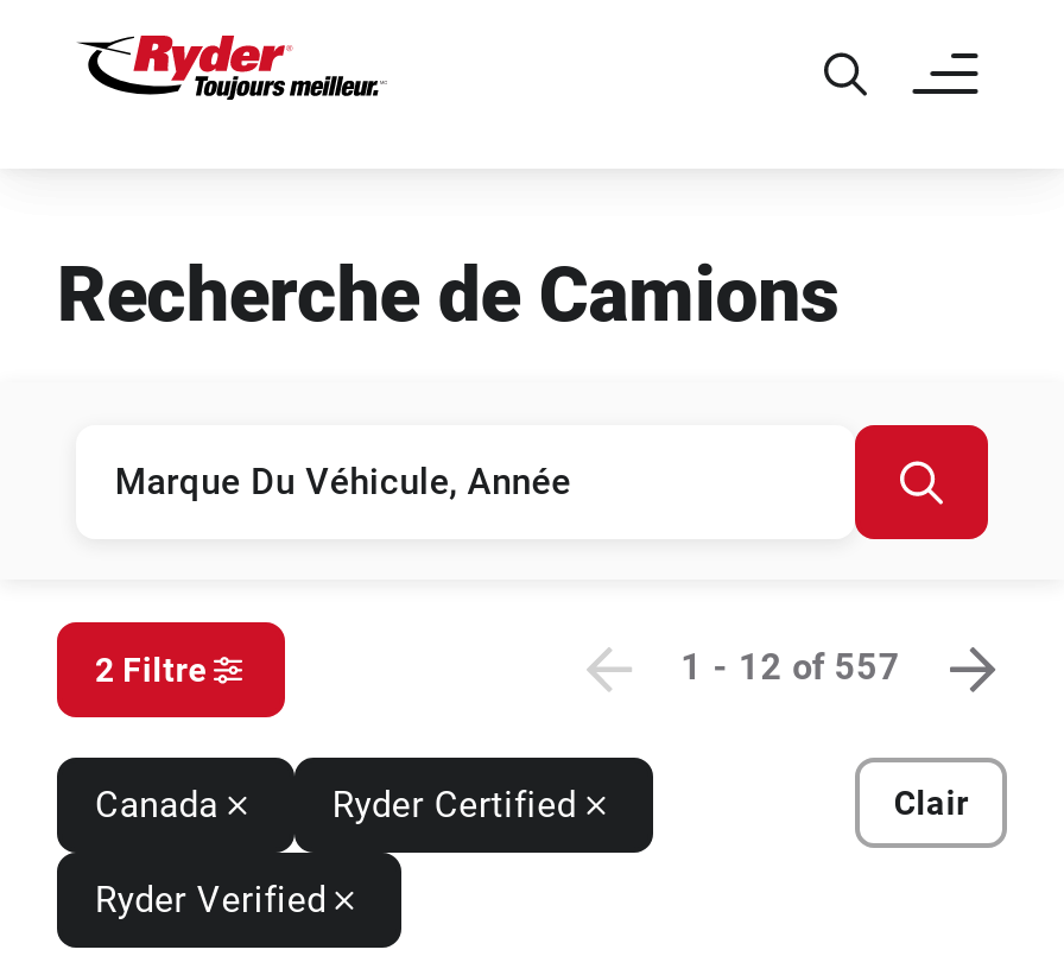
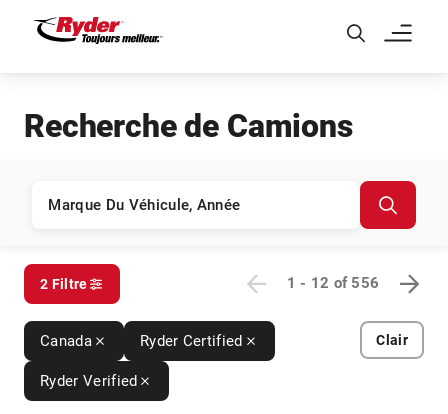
[681,647,901,690] 1 - 12 of 557 -> [287,274,379,292] 1 - 12 of 556

